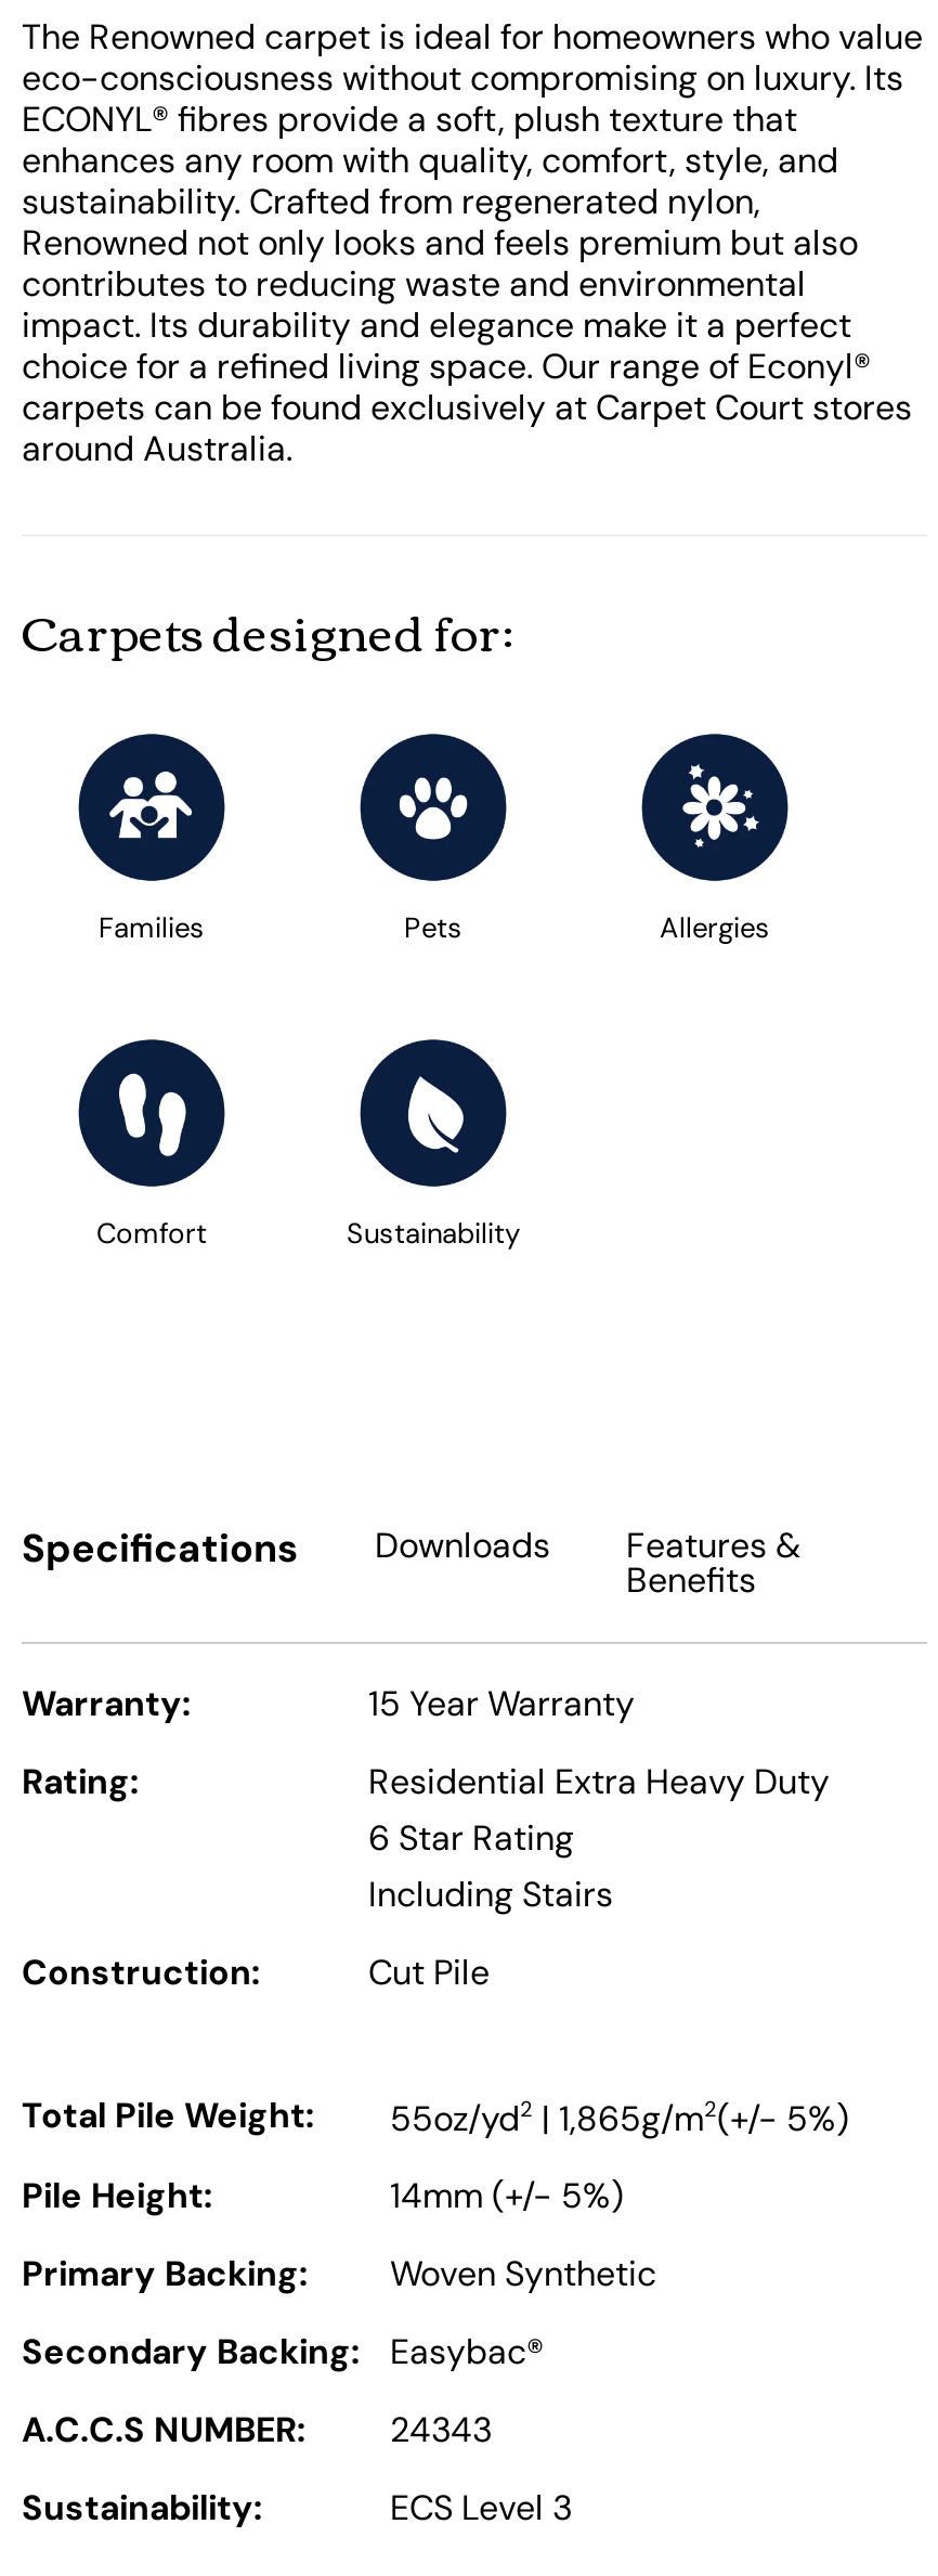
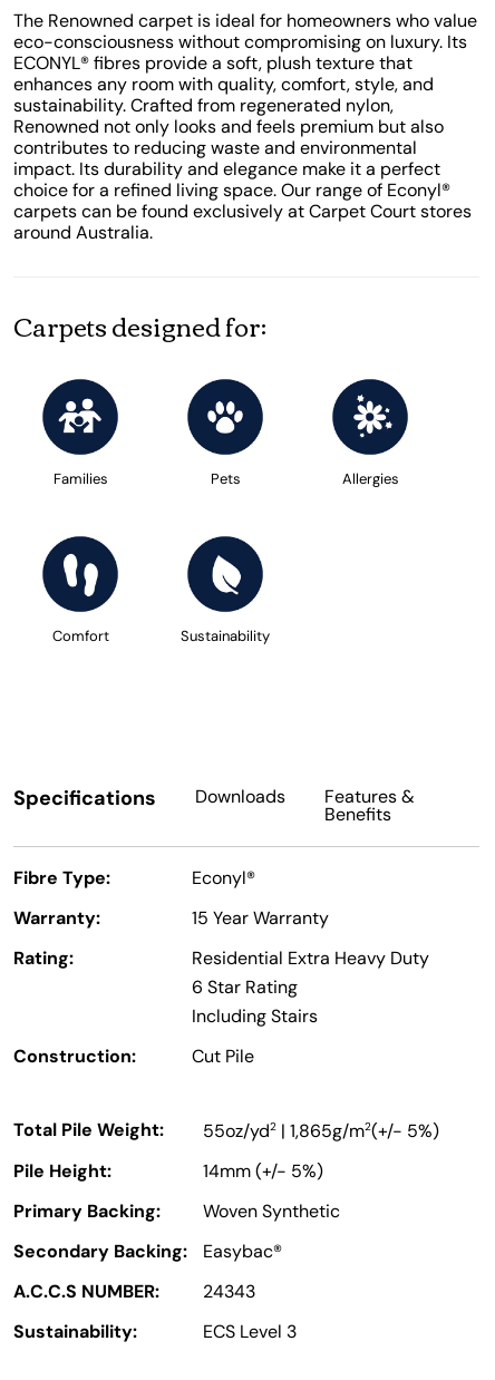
none -> [13,866,255,889] Fibre Type: | Econyl®

